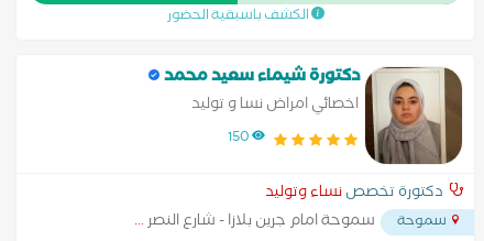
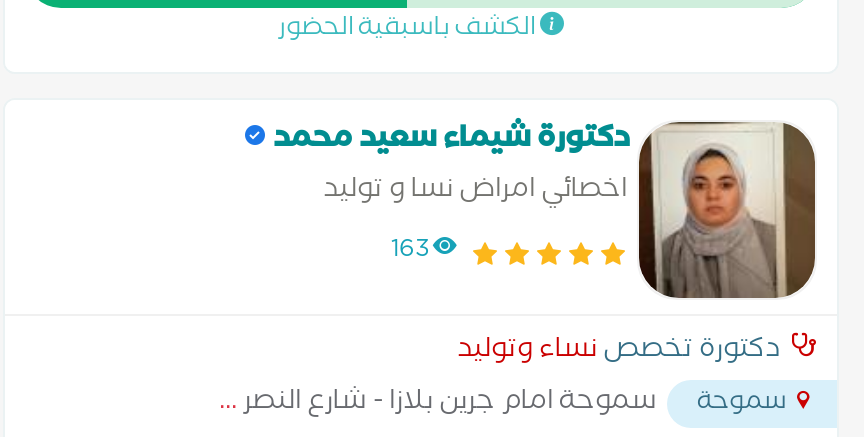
[228,127,250,152] 150 -> [391,230,429,276] 163

